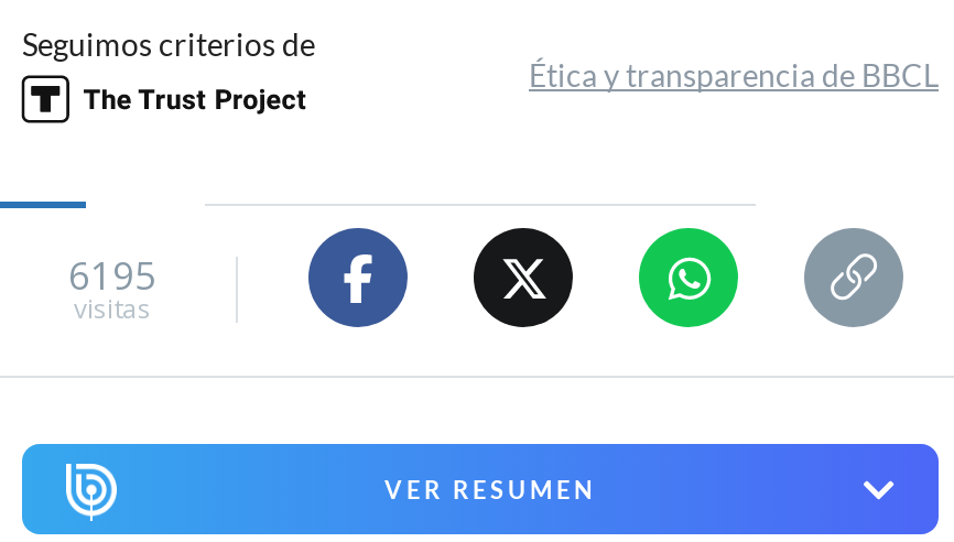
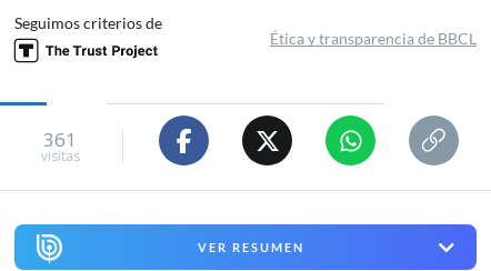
[68,250,156,301] 6195 -> [43,127,77,152] 361

